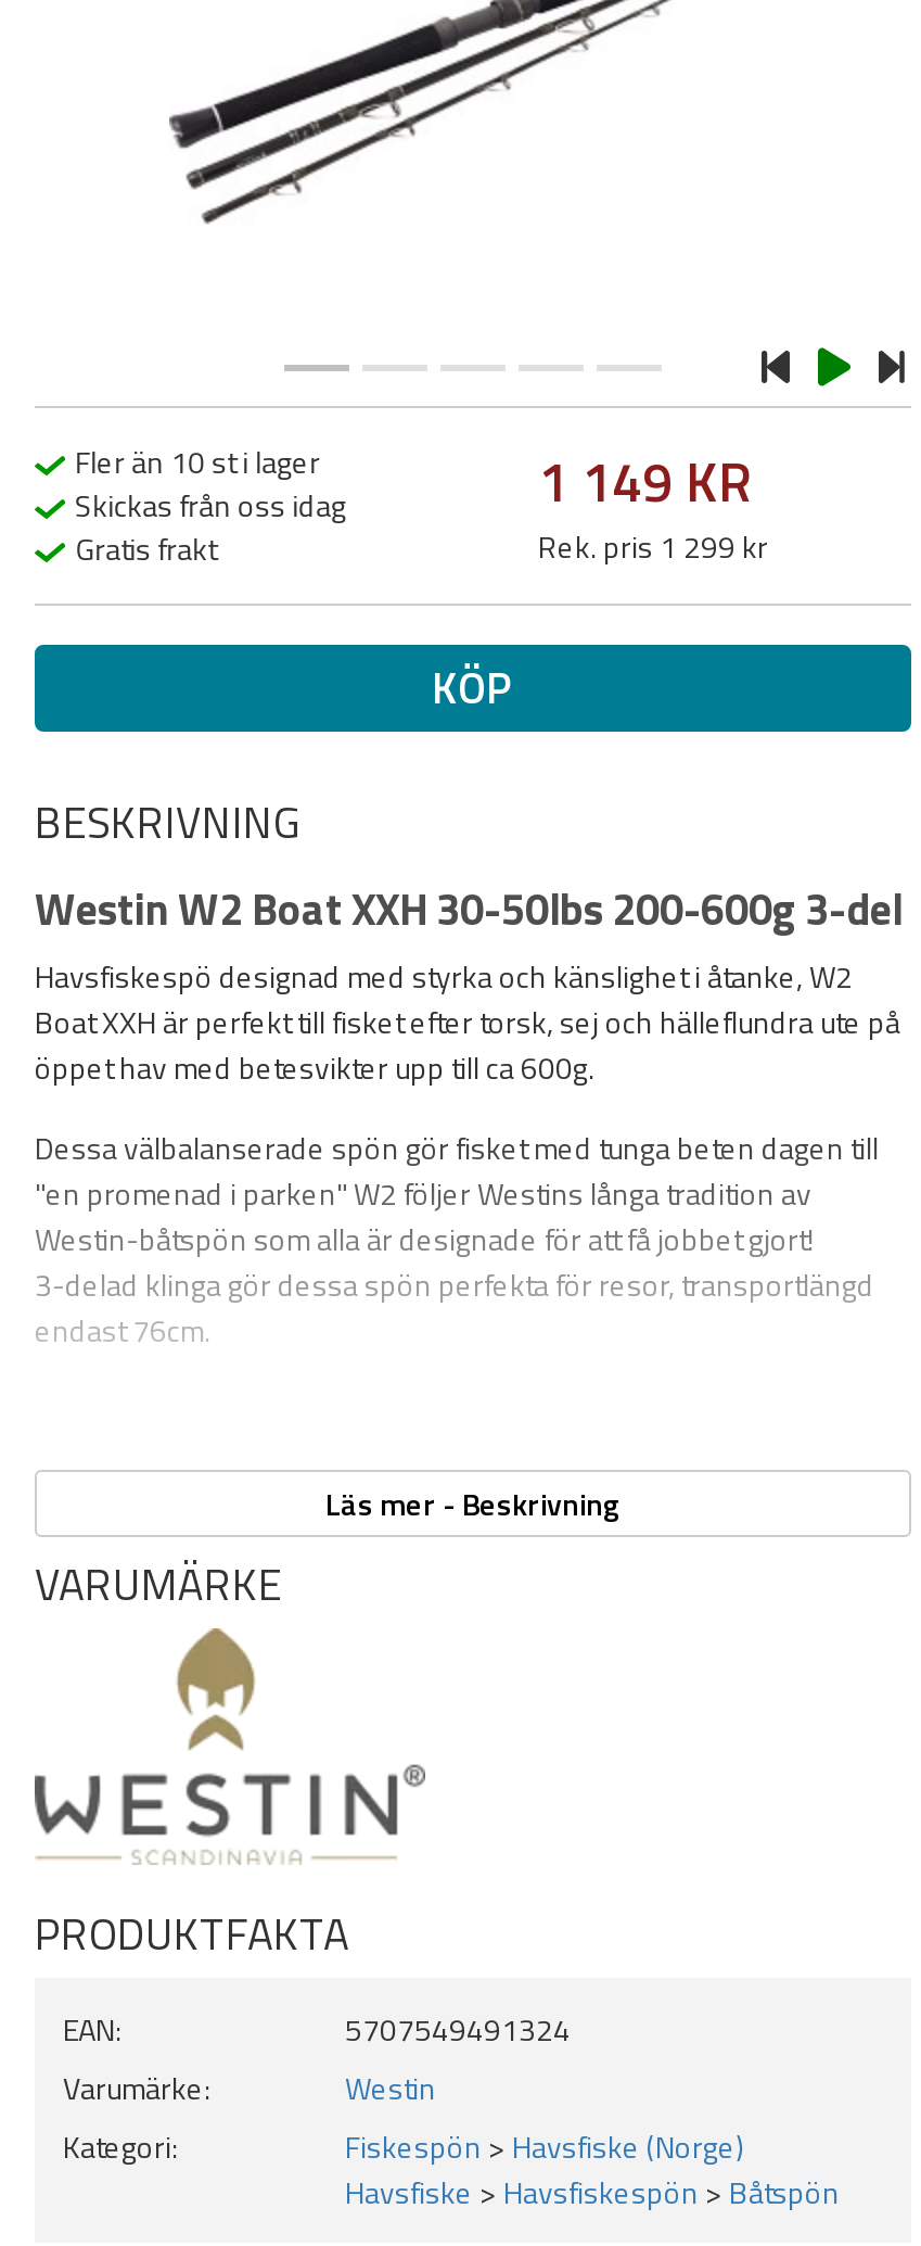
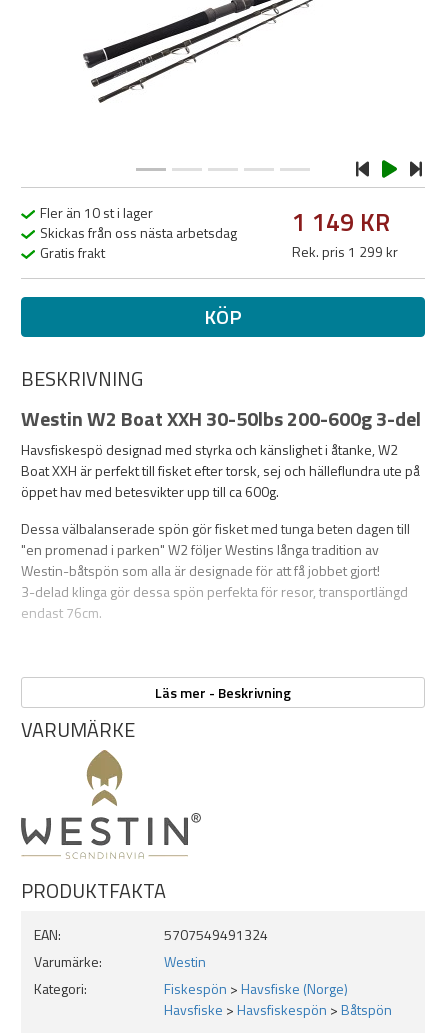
[69,482,346,528] Skickas från oss idag -> [37,222,237,243] Skickas från oss nästa arbetsdag

